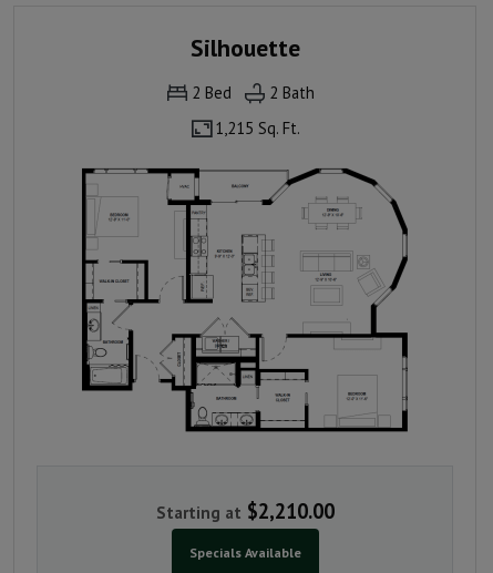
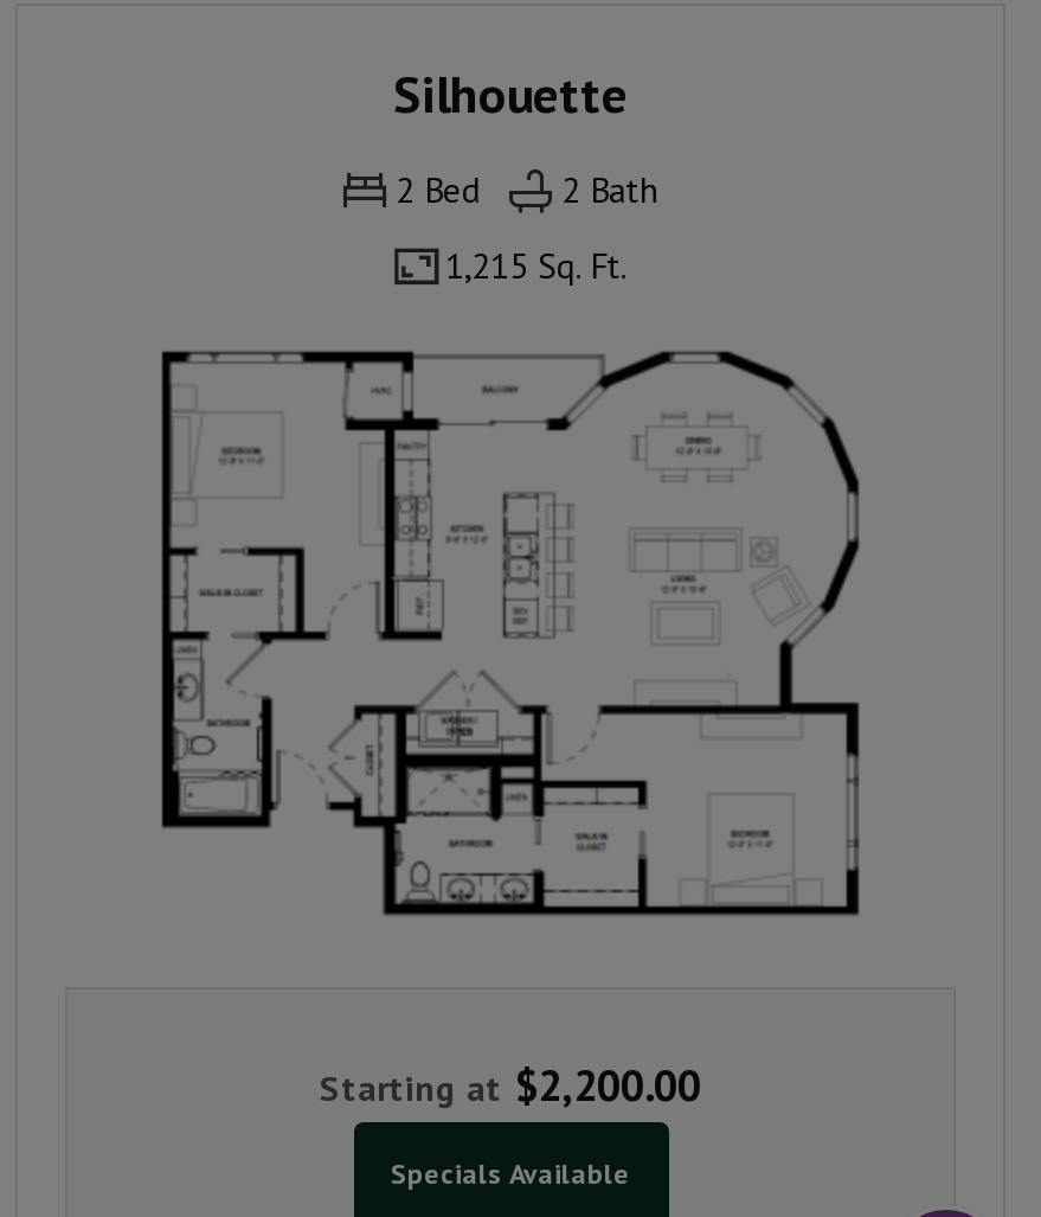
[156,497,334,524] Starting at $2,210.00 -> [320,1055,701,1112] Starting at $2,200.00

